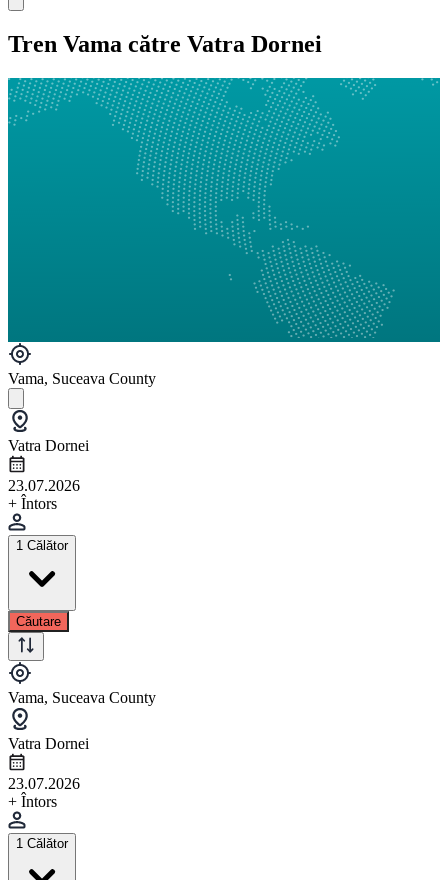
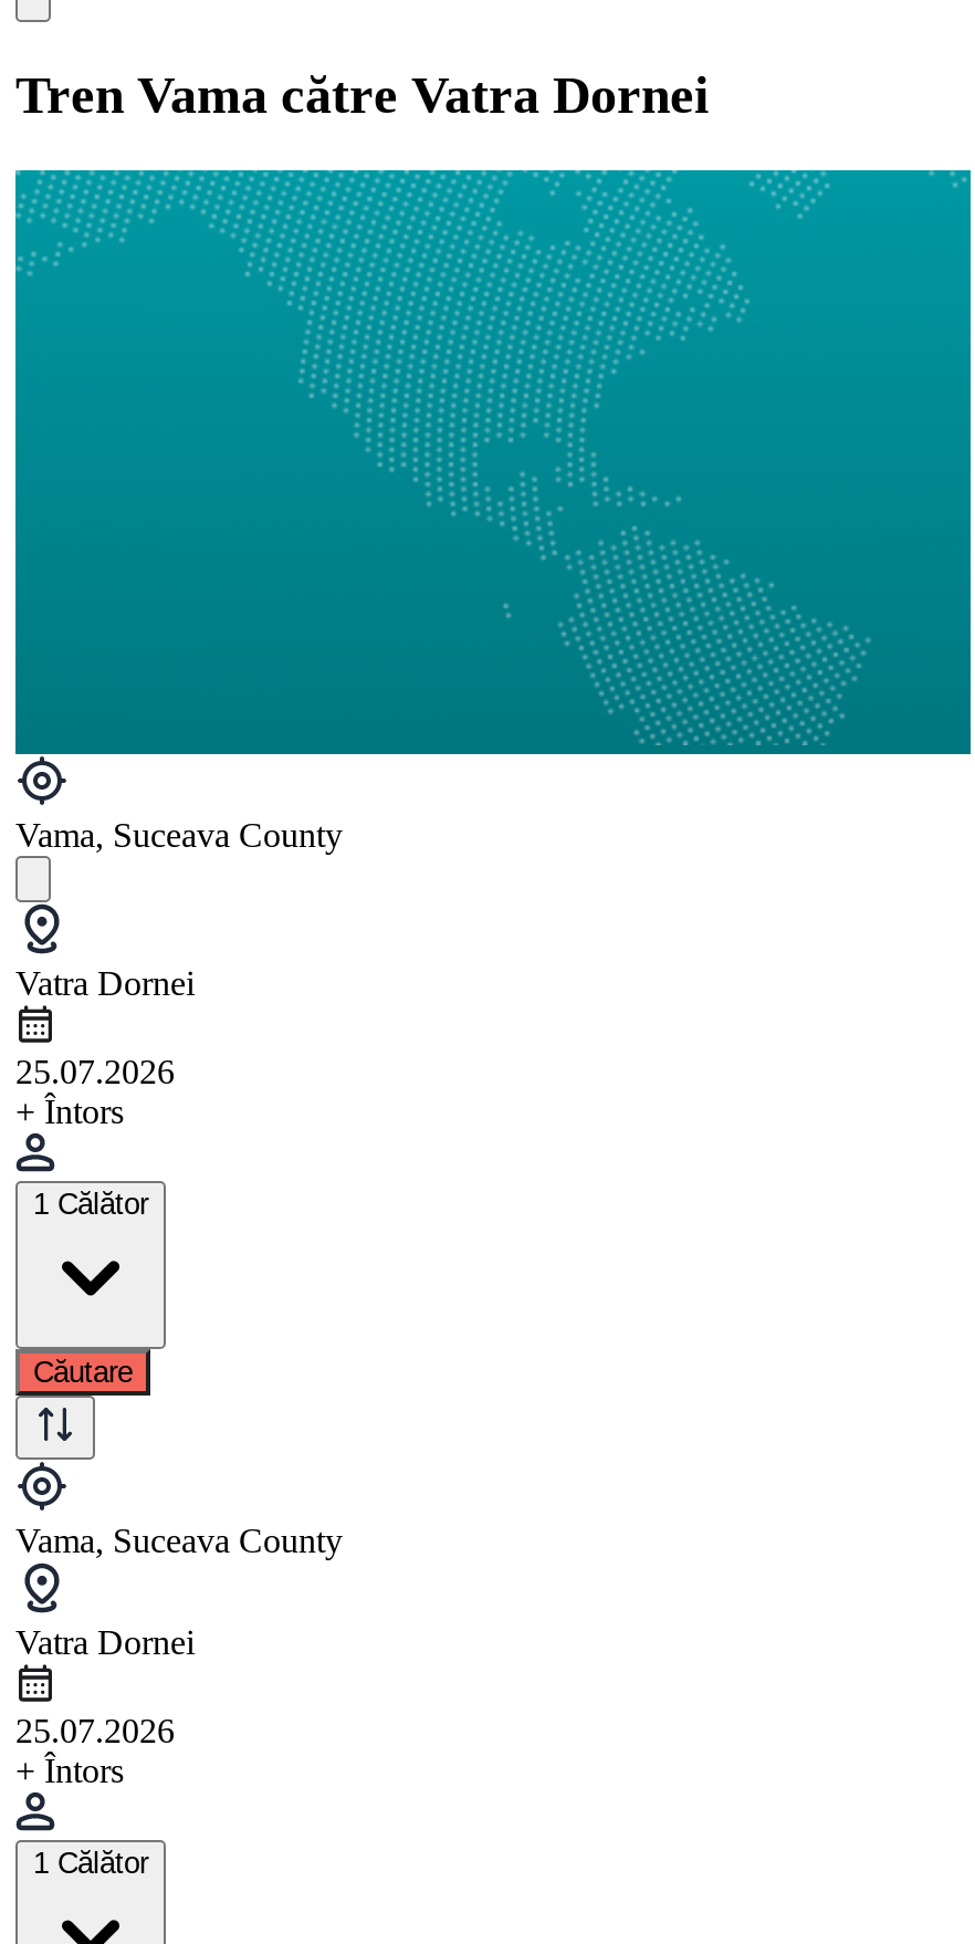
[8,477,80,494] 23.07.2026 -> [15,1052,175,1090] 25.07.2026
[8,775,80,792] 23.07.2026 -> [15,1711,175,1749] 25.07.2026

